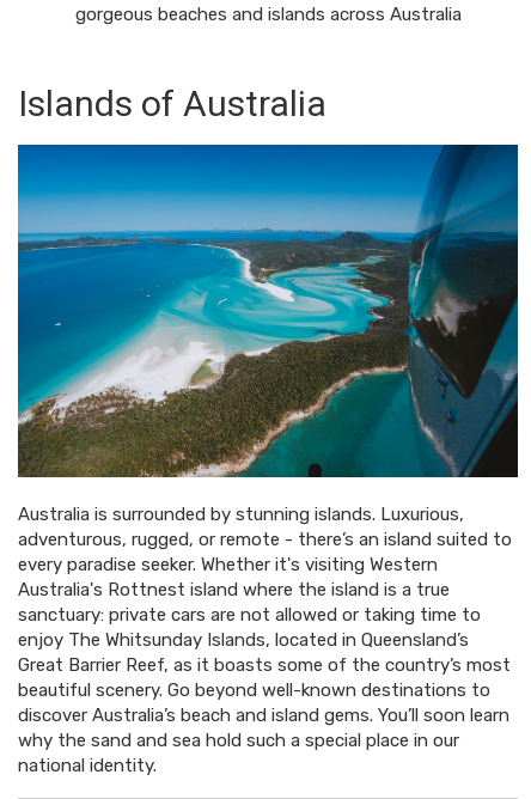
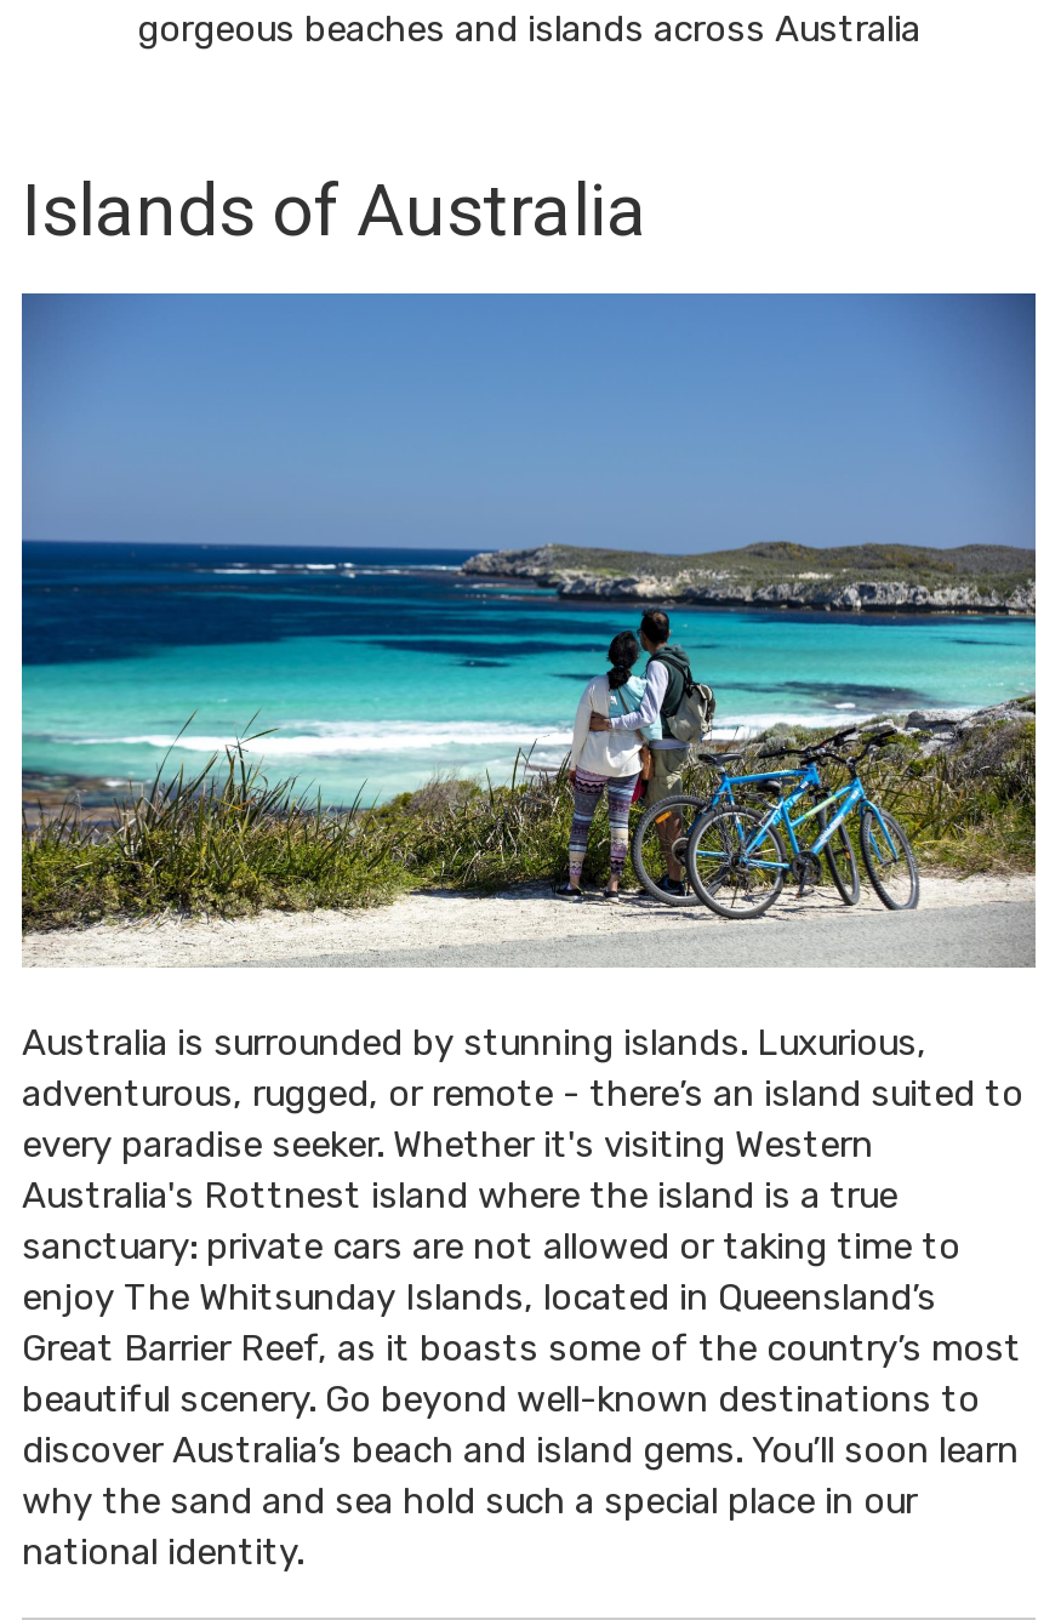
[17,144,519,478] [image] -> [19,291,1038,968] [image]

